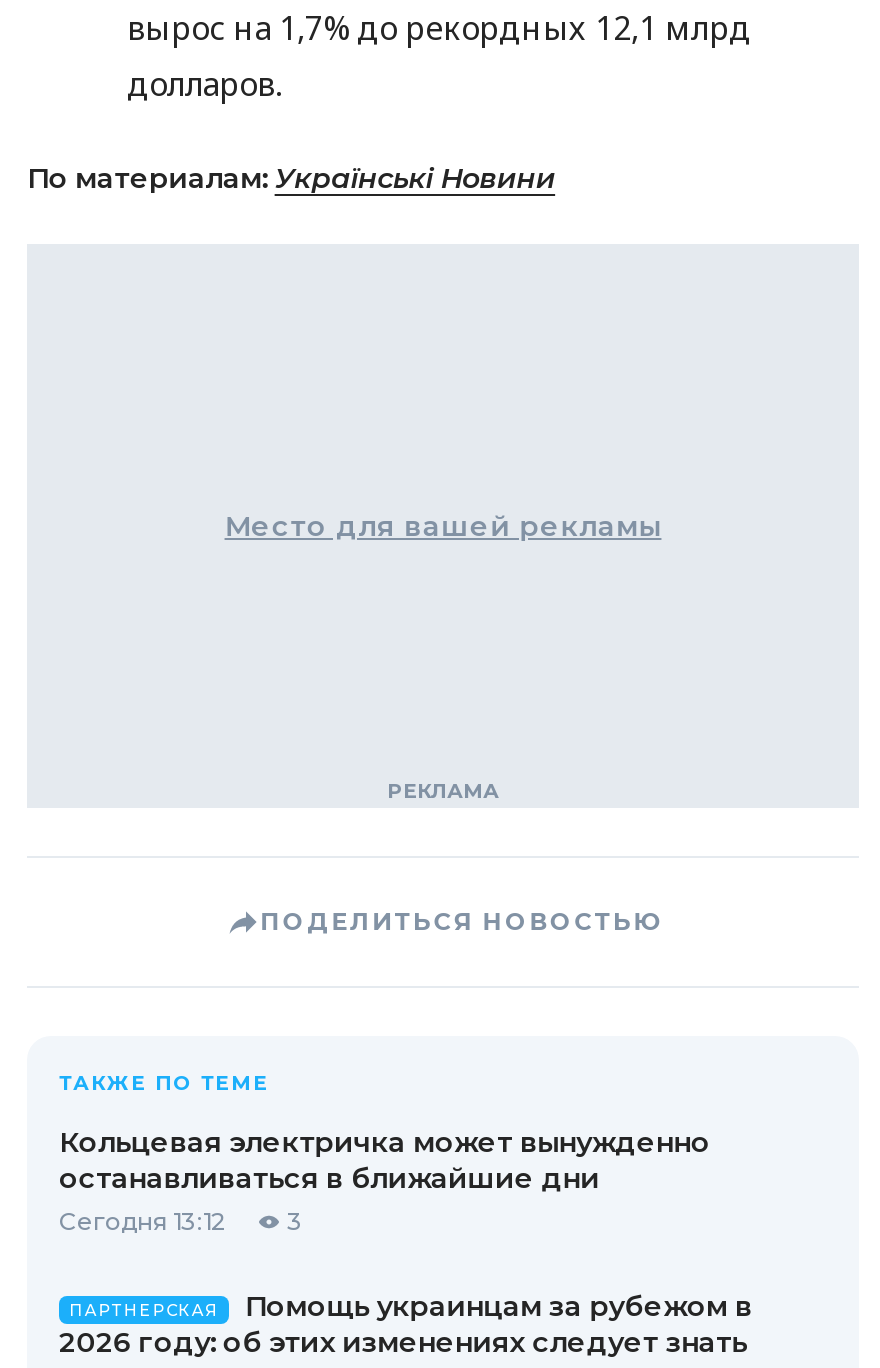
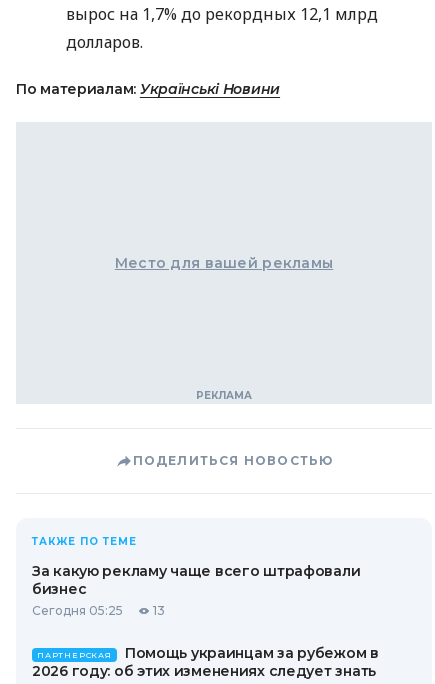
[59,1125,710,1237] Кольцевая электричка может вынужденно | останавливаться в ближайшие дни | Сегодня 13:12 | 3 -> [32,562,360,618] За какую рекламу чаще всего штрафовали | бизнес | Сегодня 05:25 | 13

